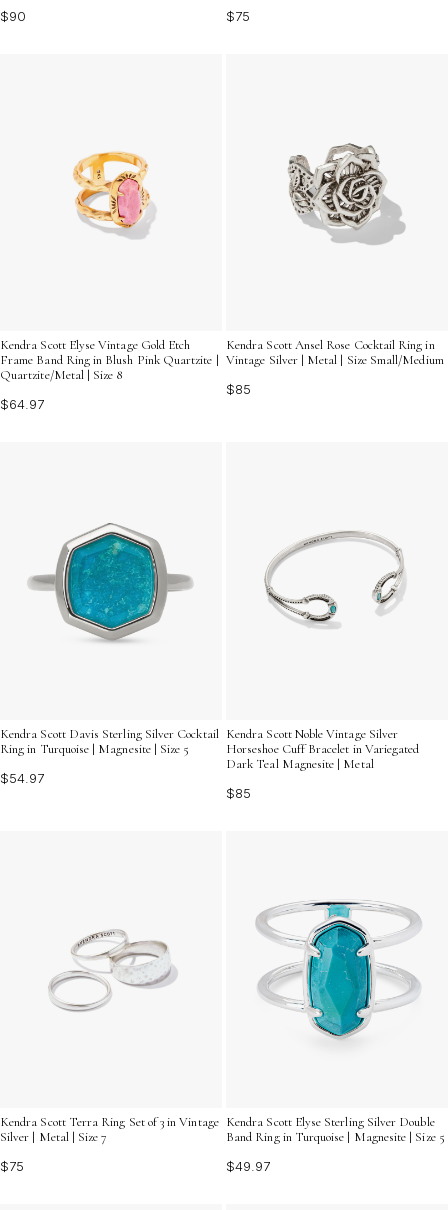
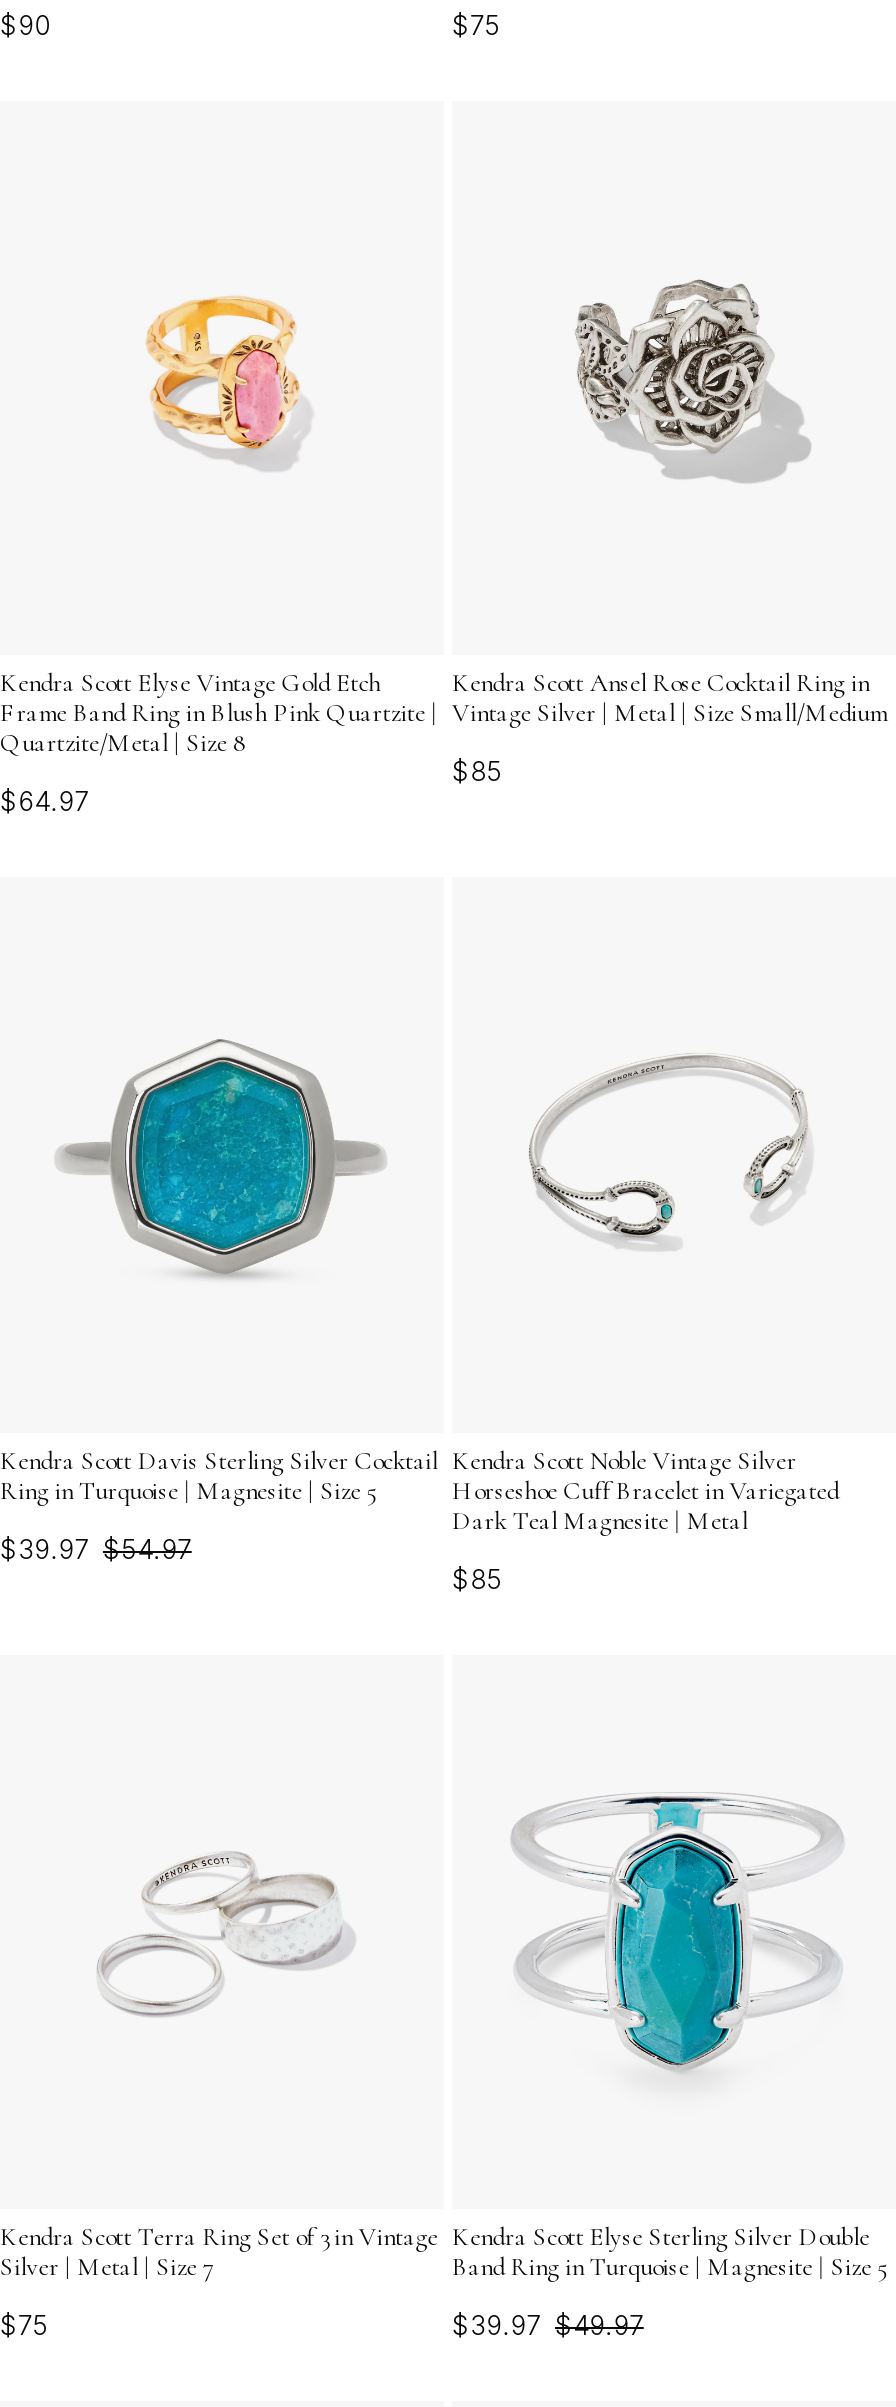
[0,770,44,786] $54.97 -> [0,1533,192,1565] $39.97 $54.97
[226,1158,270,1174] $49.97 -> [452,2310,644,2342] $39.97 $49.97

